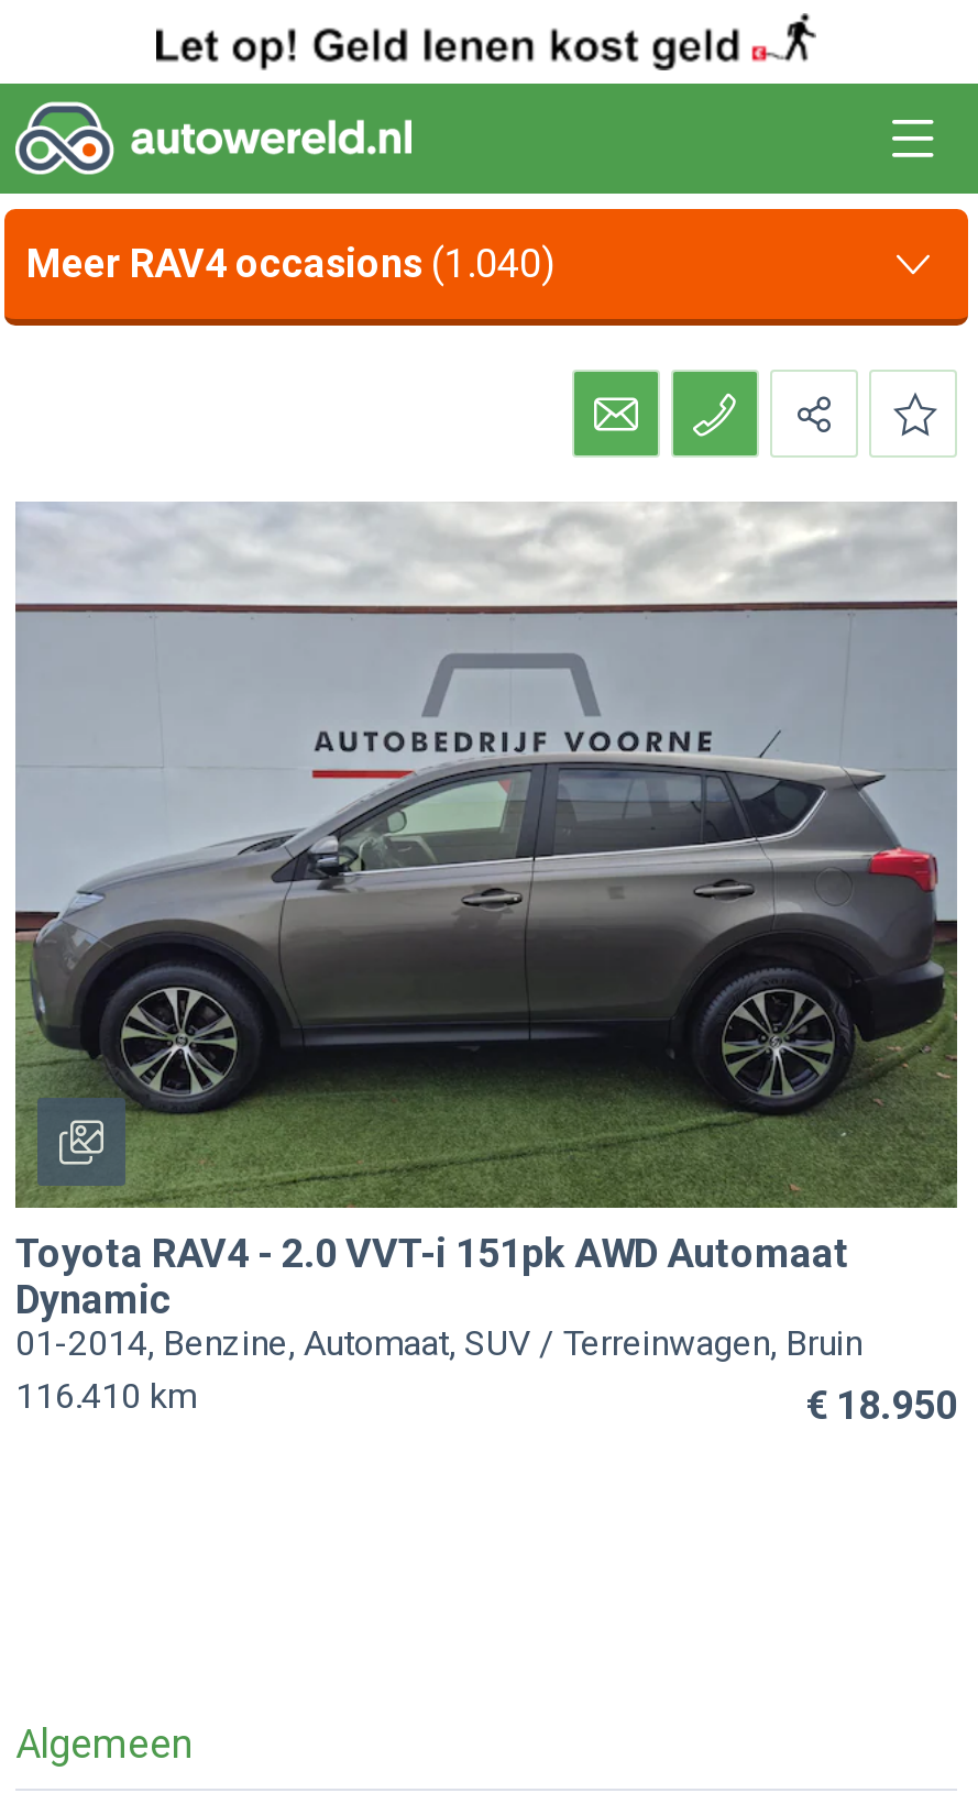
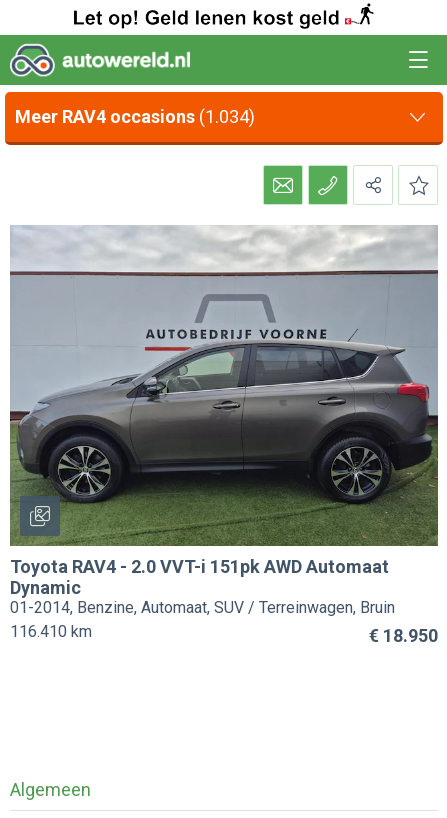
[26,240,554,286] Meer RAV4 occasions (1.040) -> [15,106,255,127] Meer RAV4 occasions (1.034)

